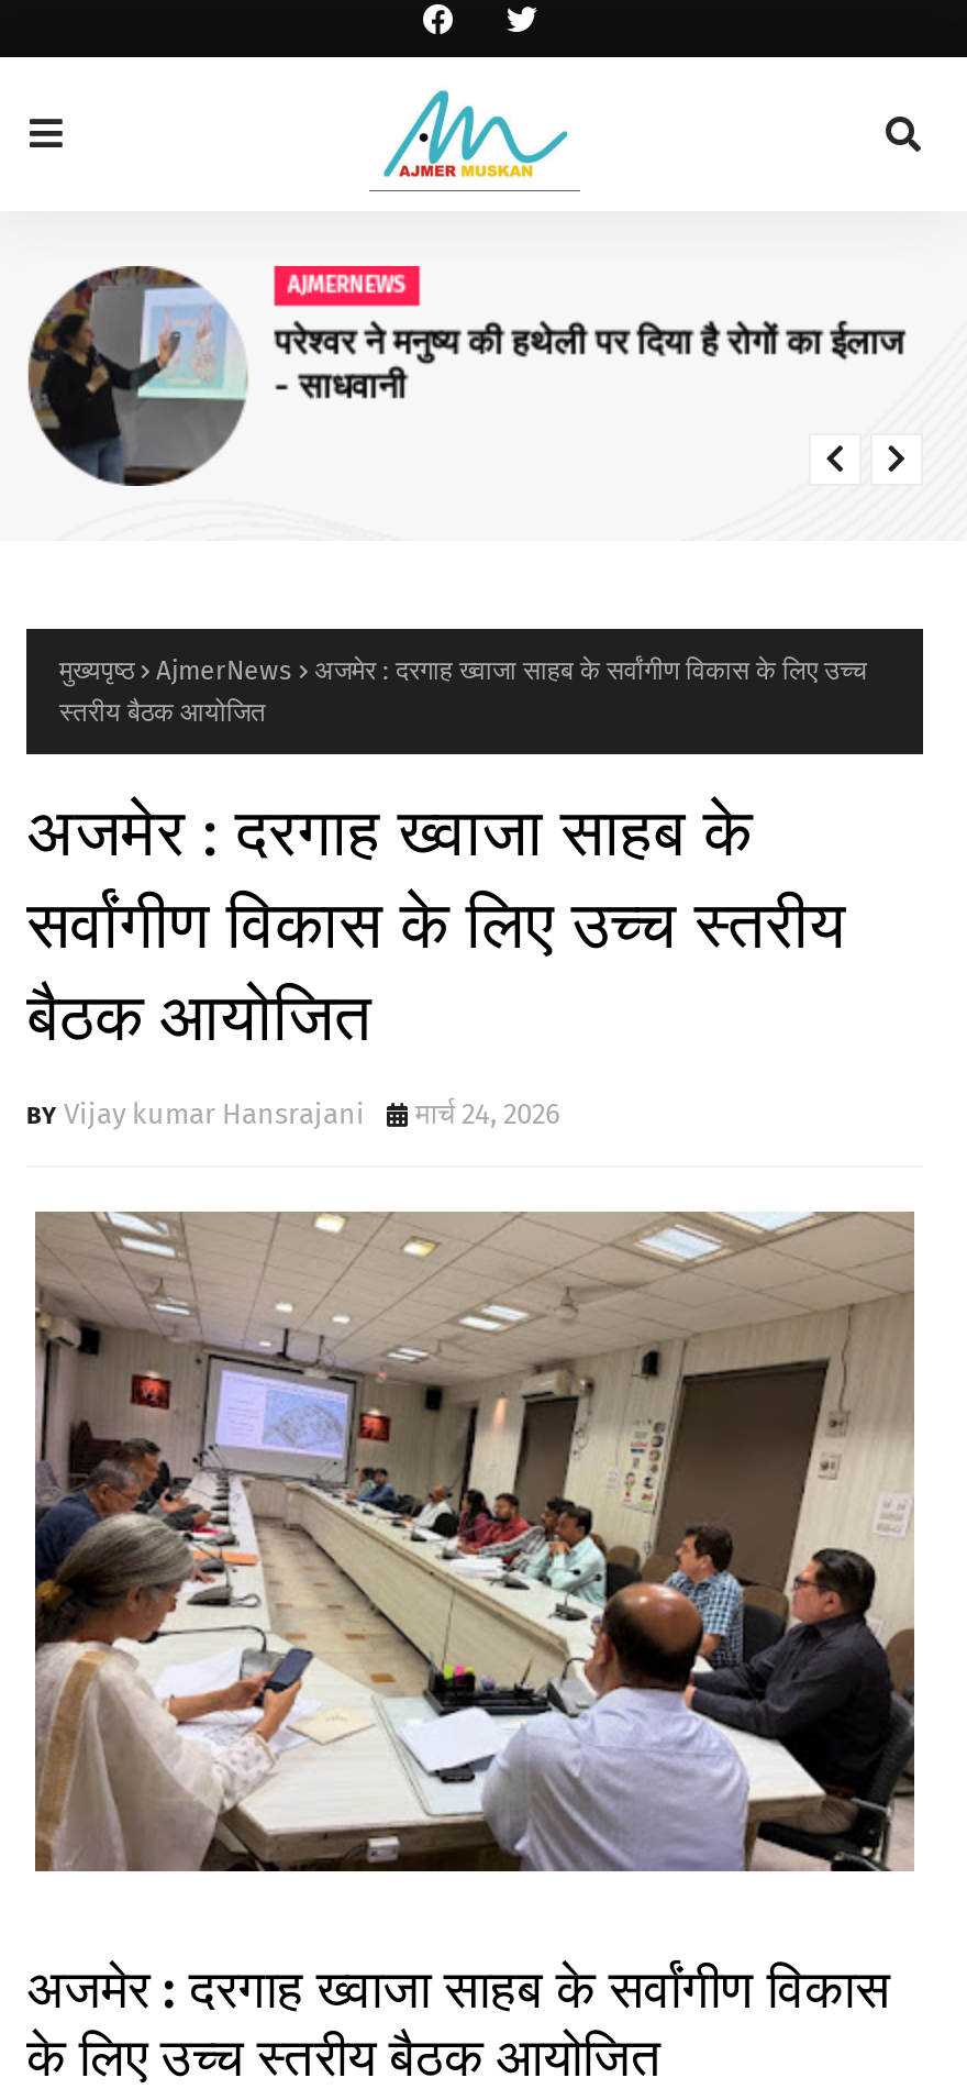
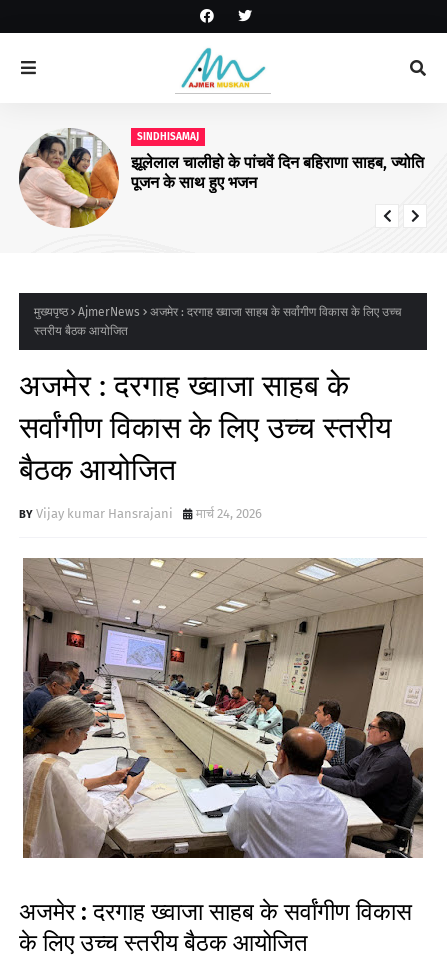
[29,266,901,488] [image] | परेश्वर ने मनुष्य की हथेली पर दिया है रोगों का ईलाज | - साधवानी -> [19,129,424,229] [image] | झूलेलाल चालीहो के पांचवें दिन बहिराणा साहब, ज्योति | पूजन के साथ हुए भजन
[286,273,404,299] AJMERNEWS -> [137,131,199,143] SINDHISAMAJ

